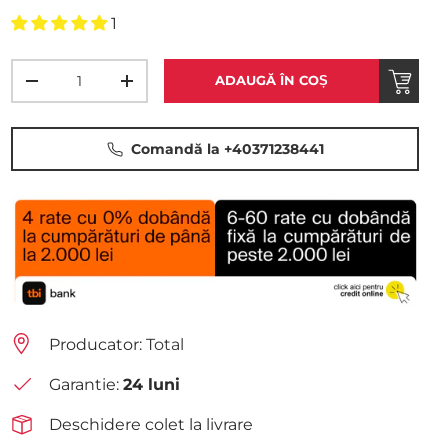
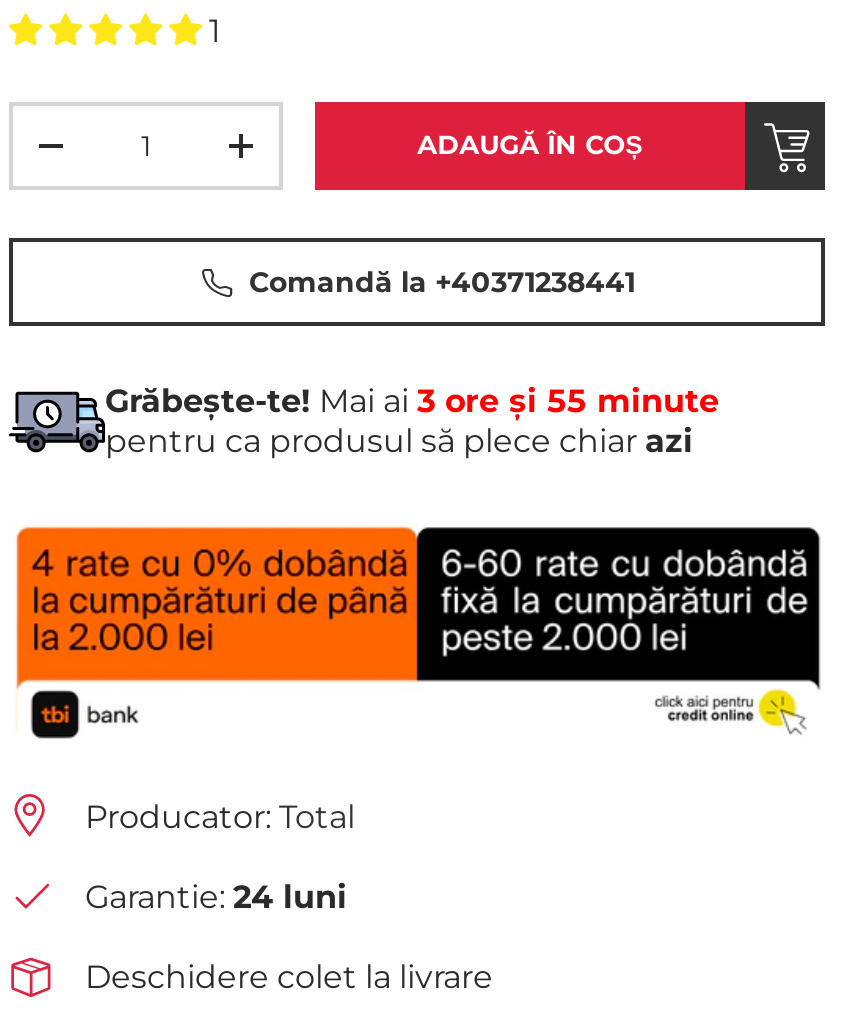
none -> [11,383,719,470] [image] | Grăbeşte-te! Mai ai 3 ore şi 55 minute | pentru ca produsul să plece chiar azi

